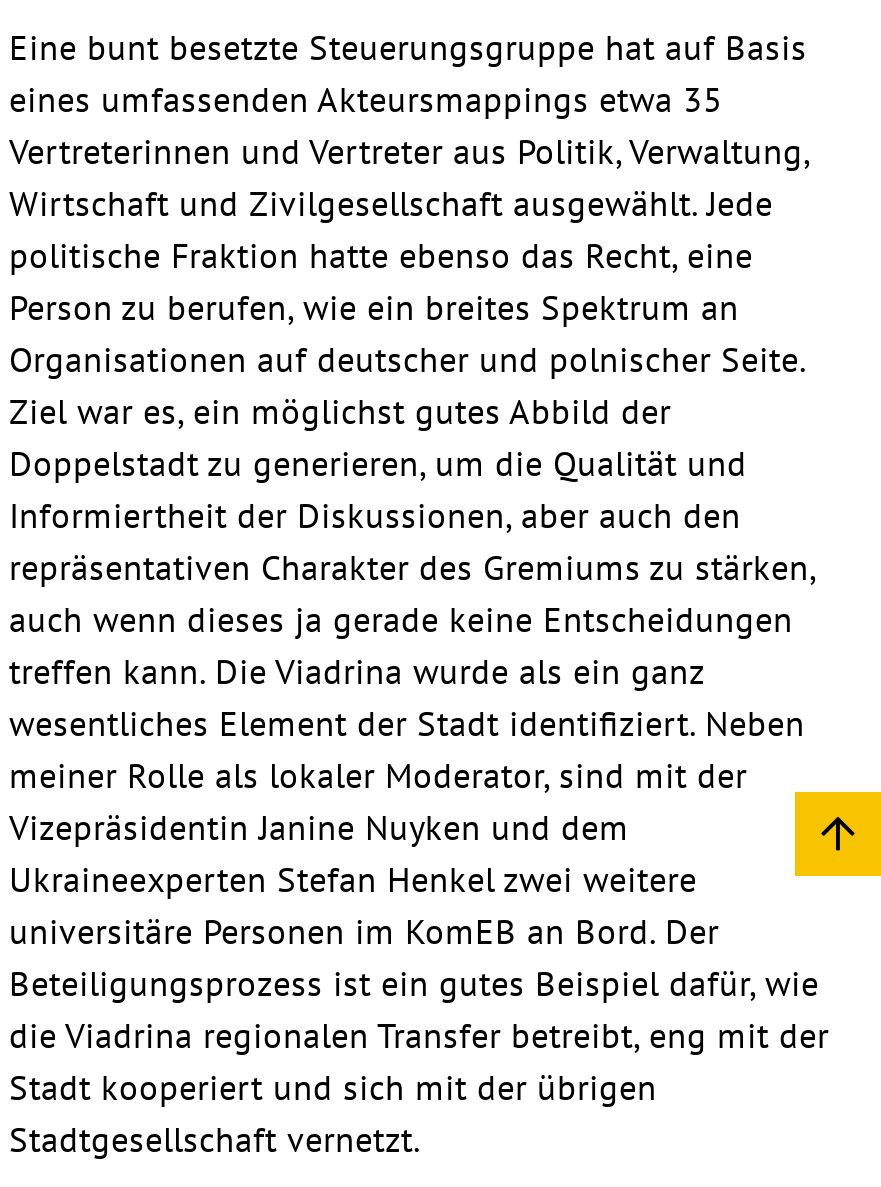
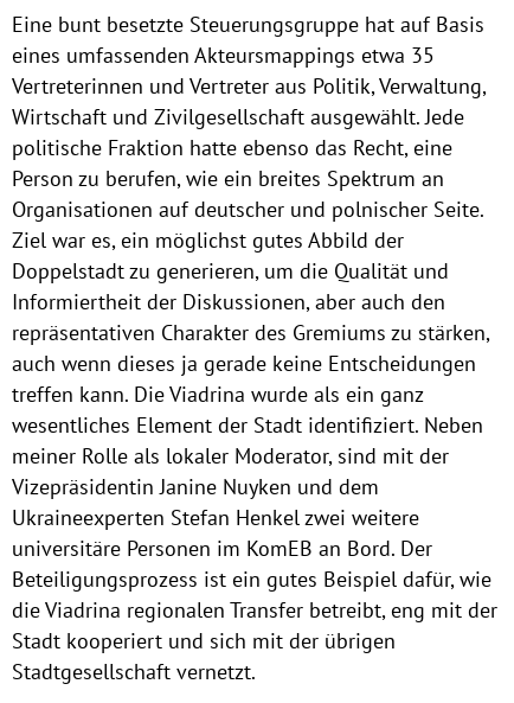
[793,790,875,878] [image] -> none

